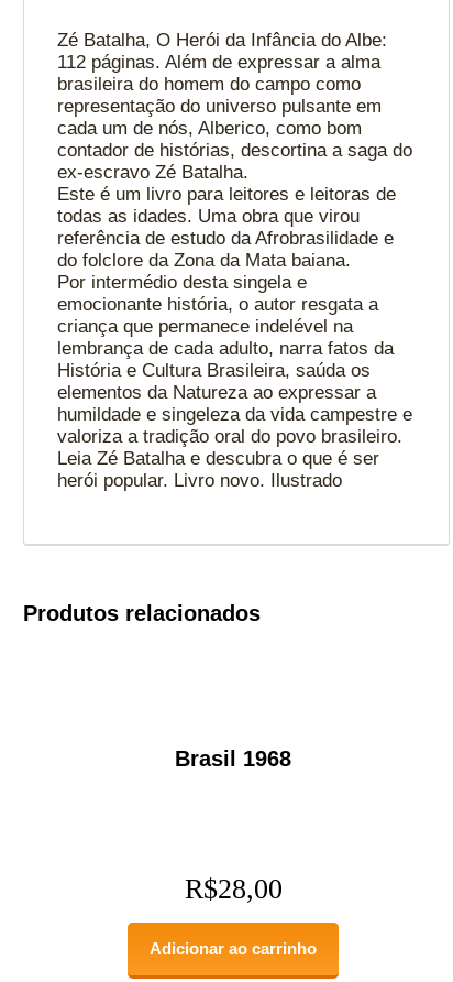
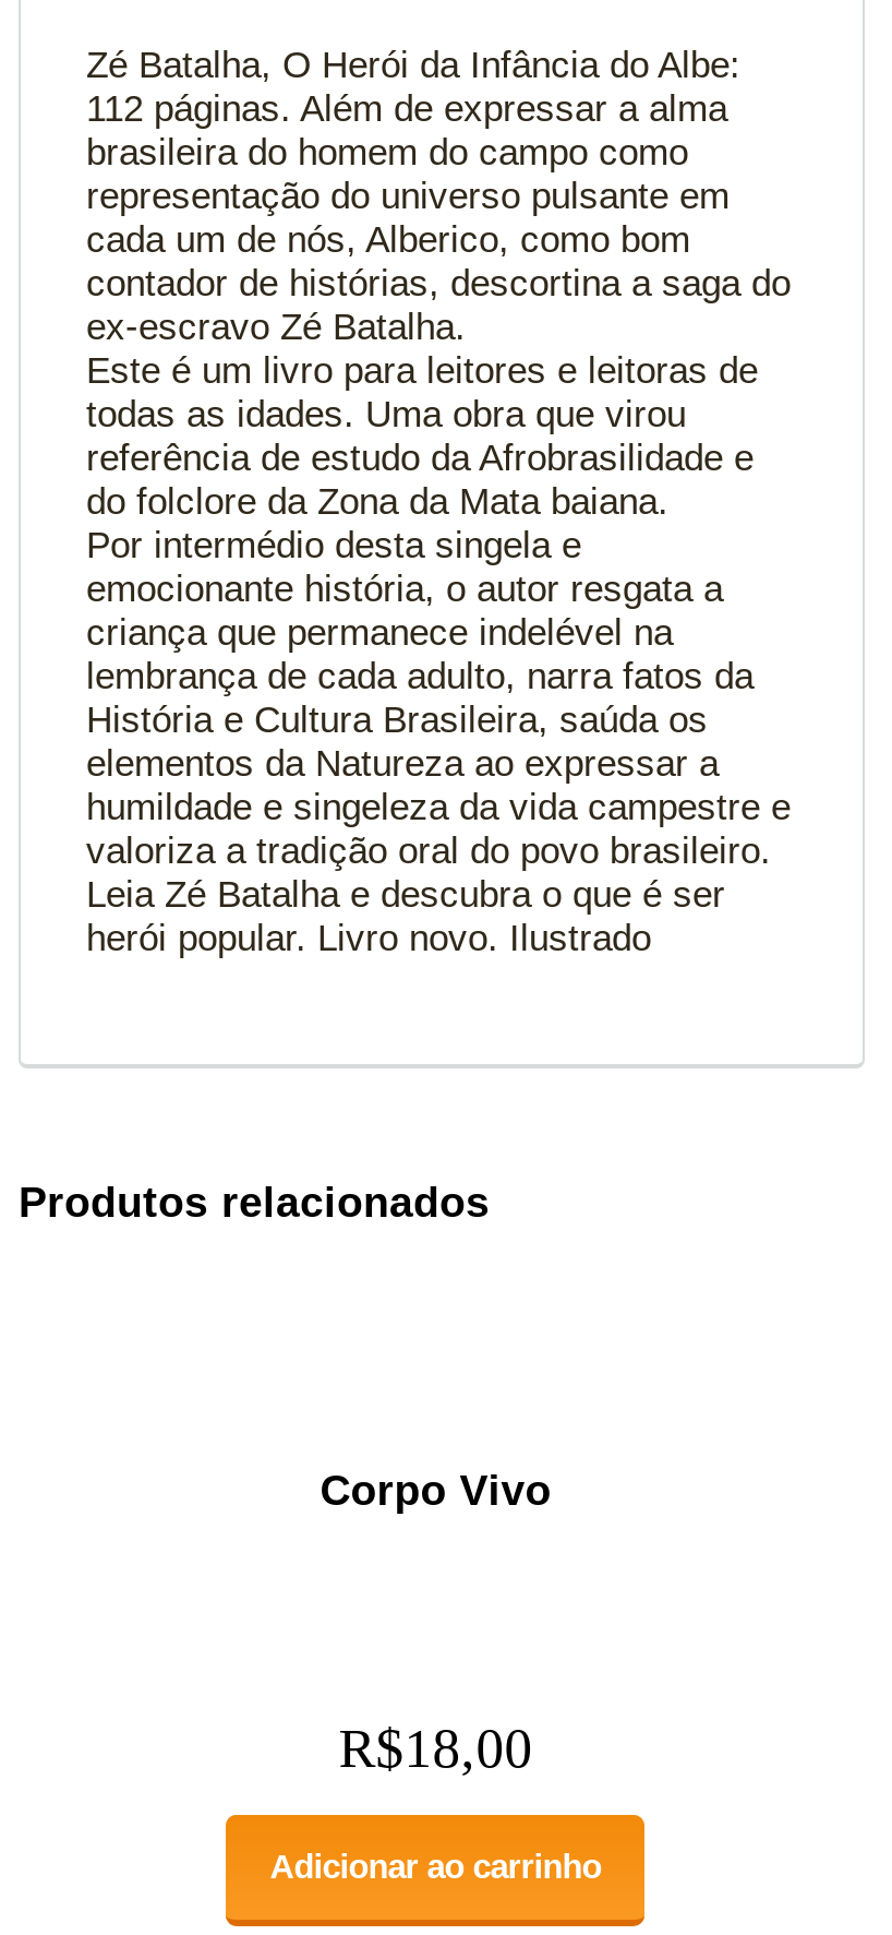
[175,746,292,771] Brasil 1968 -> [320,1465,551,1514] Corpo Vivo
[184,873,282,905] R$28,00 -> [338,1717,533,1780] R$18,00

